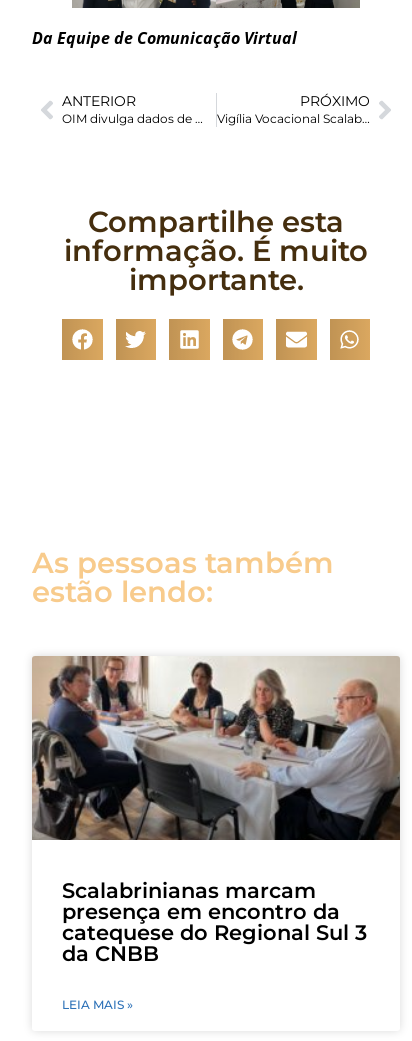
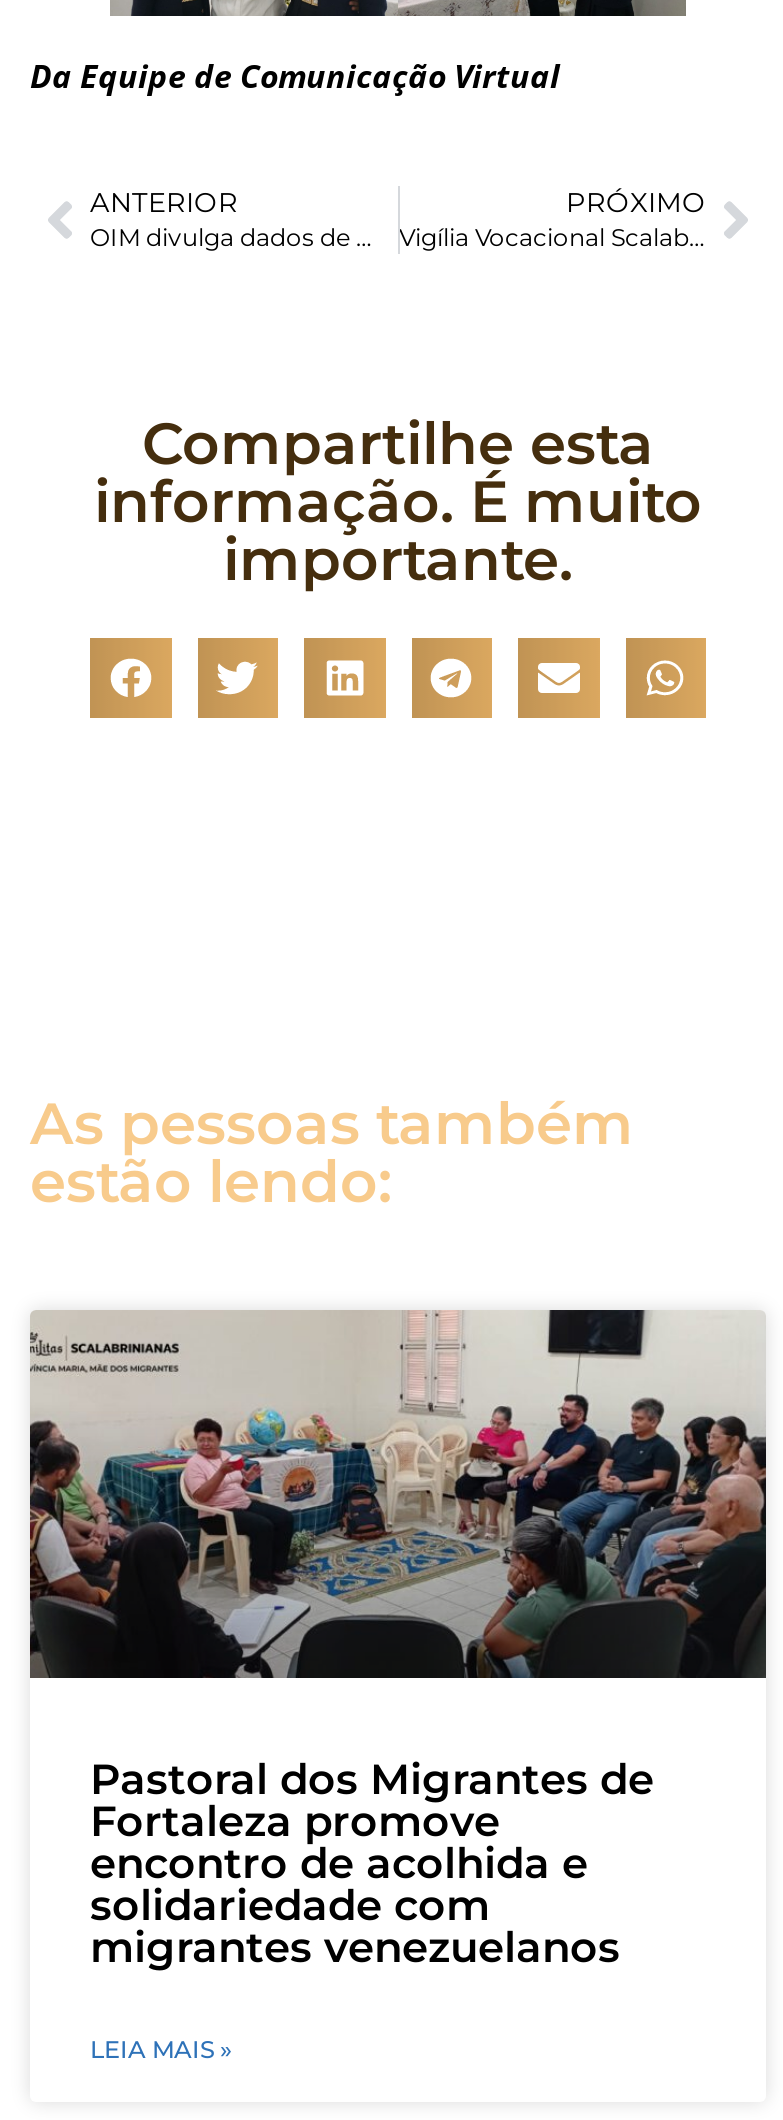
[32,655,401,965] [image] | Scalabrinianas marcam | presença em encontro da | catequese do Regional Sul 3 | da CNBB -> [28,1308,768,1973] [image] | Pastoral dos Migrantes de | Fortaleza promove | encontro de acolhida e | solidariedade com | migrantes venezuelanos

